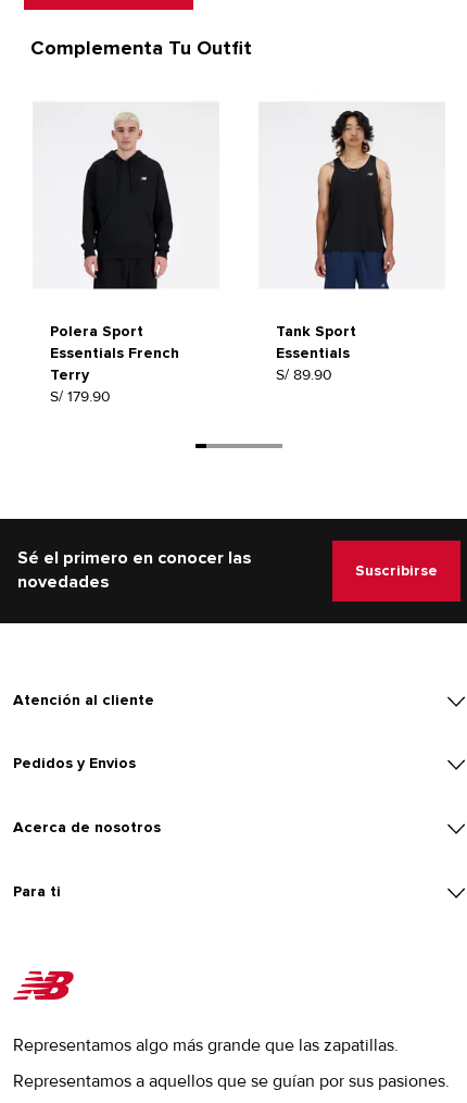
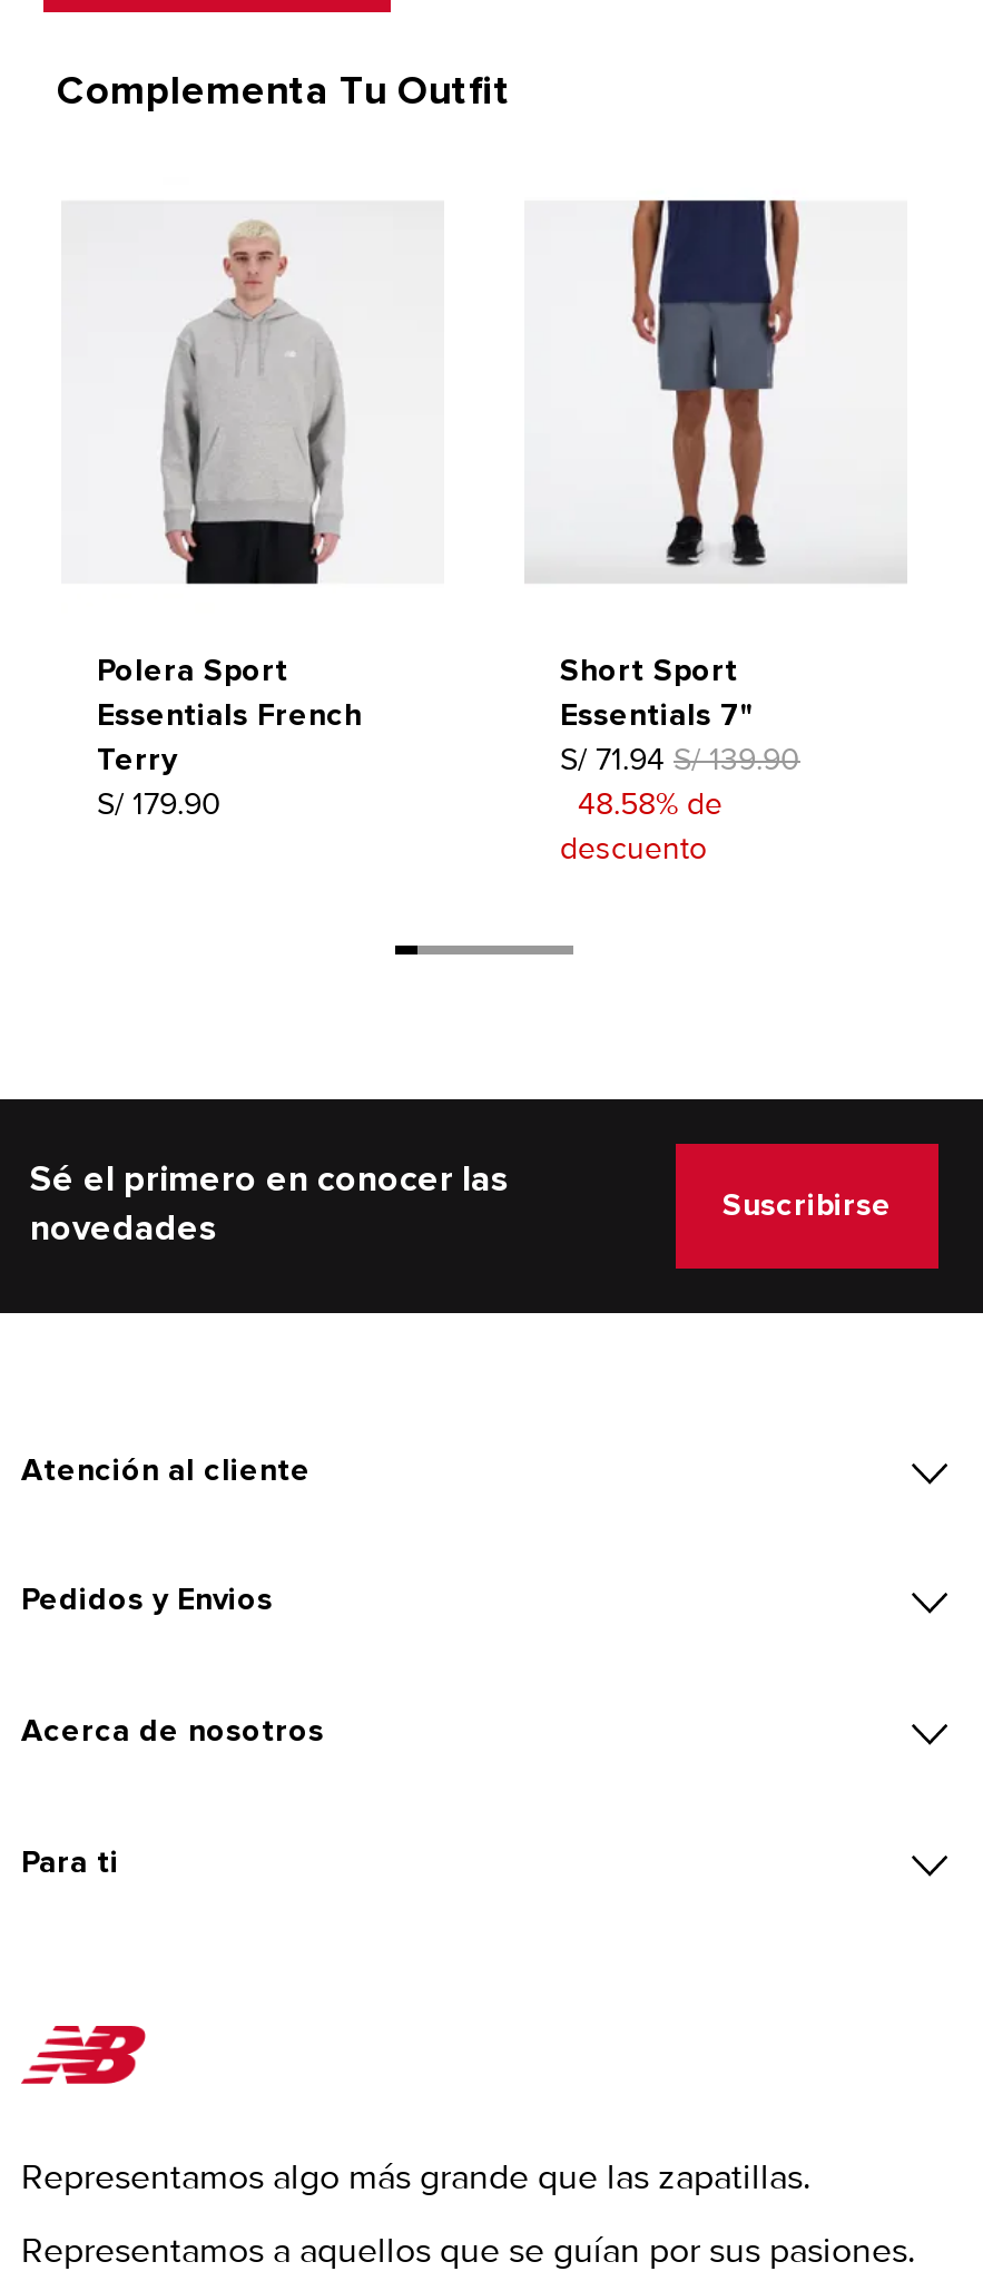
[276,101,395,384] [image] | Tank Sport | Essentials | S/ 89.90 -> [560,197,803,867] [image] | Short Sport | Essentials 7" | S/ 71.94 S/ 139.90 | 48.58% de | descuento
[80,150,174,267] [image] -> [161,302,348,538] [image]

